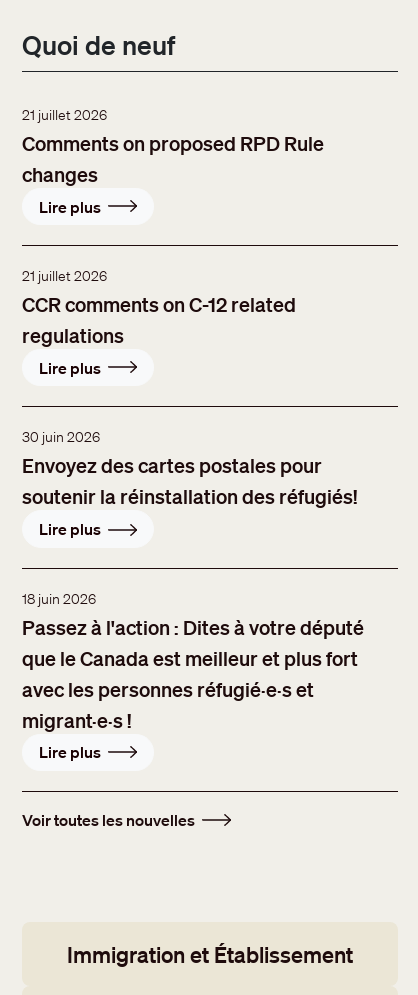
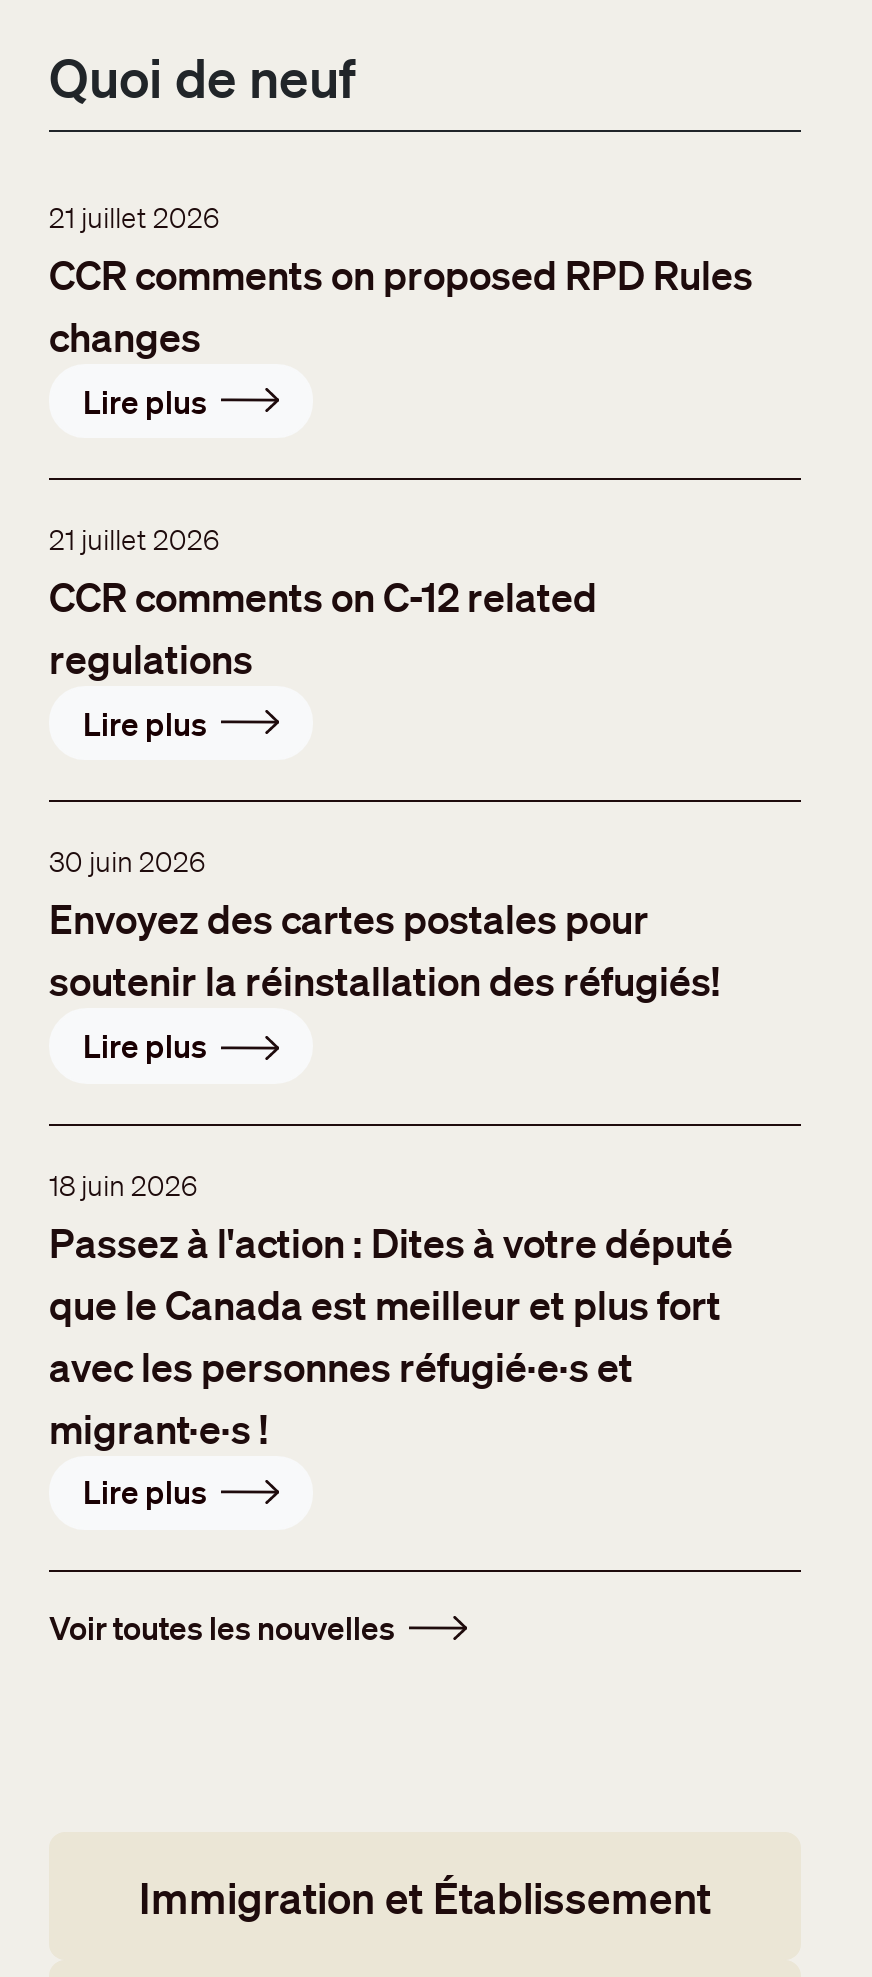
[22,131,324,155] Comments on proposed RPD Rule -> [49,250,753,298] CCR comments on proposed RPD Rules

